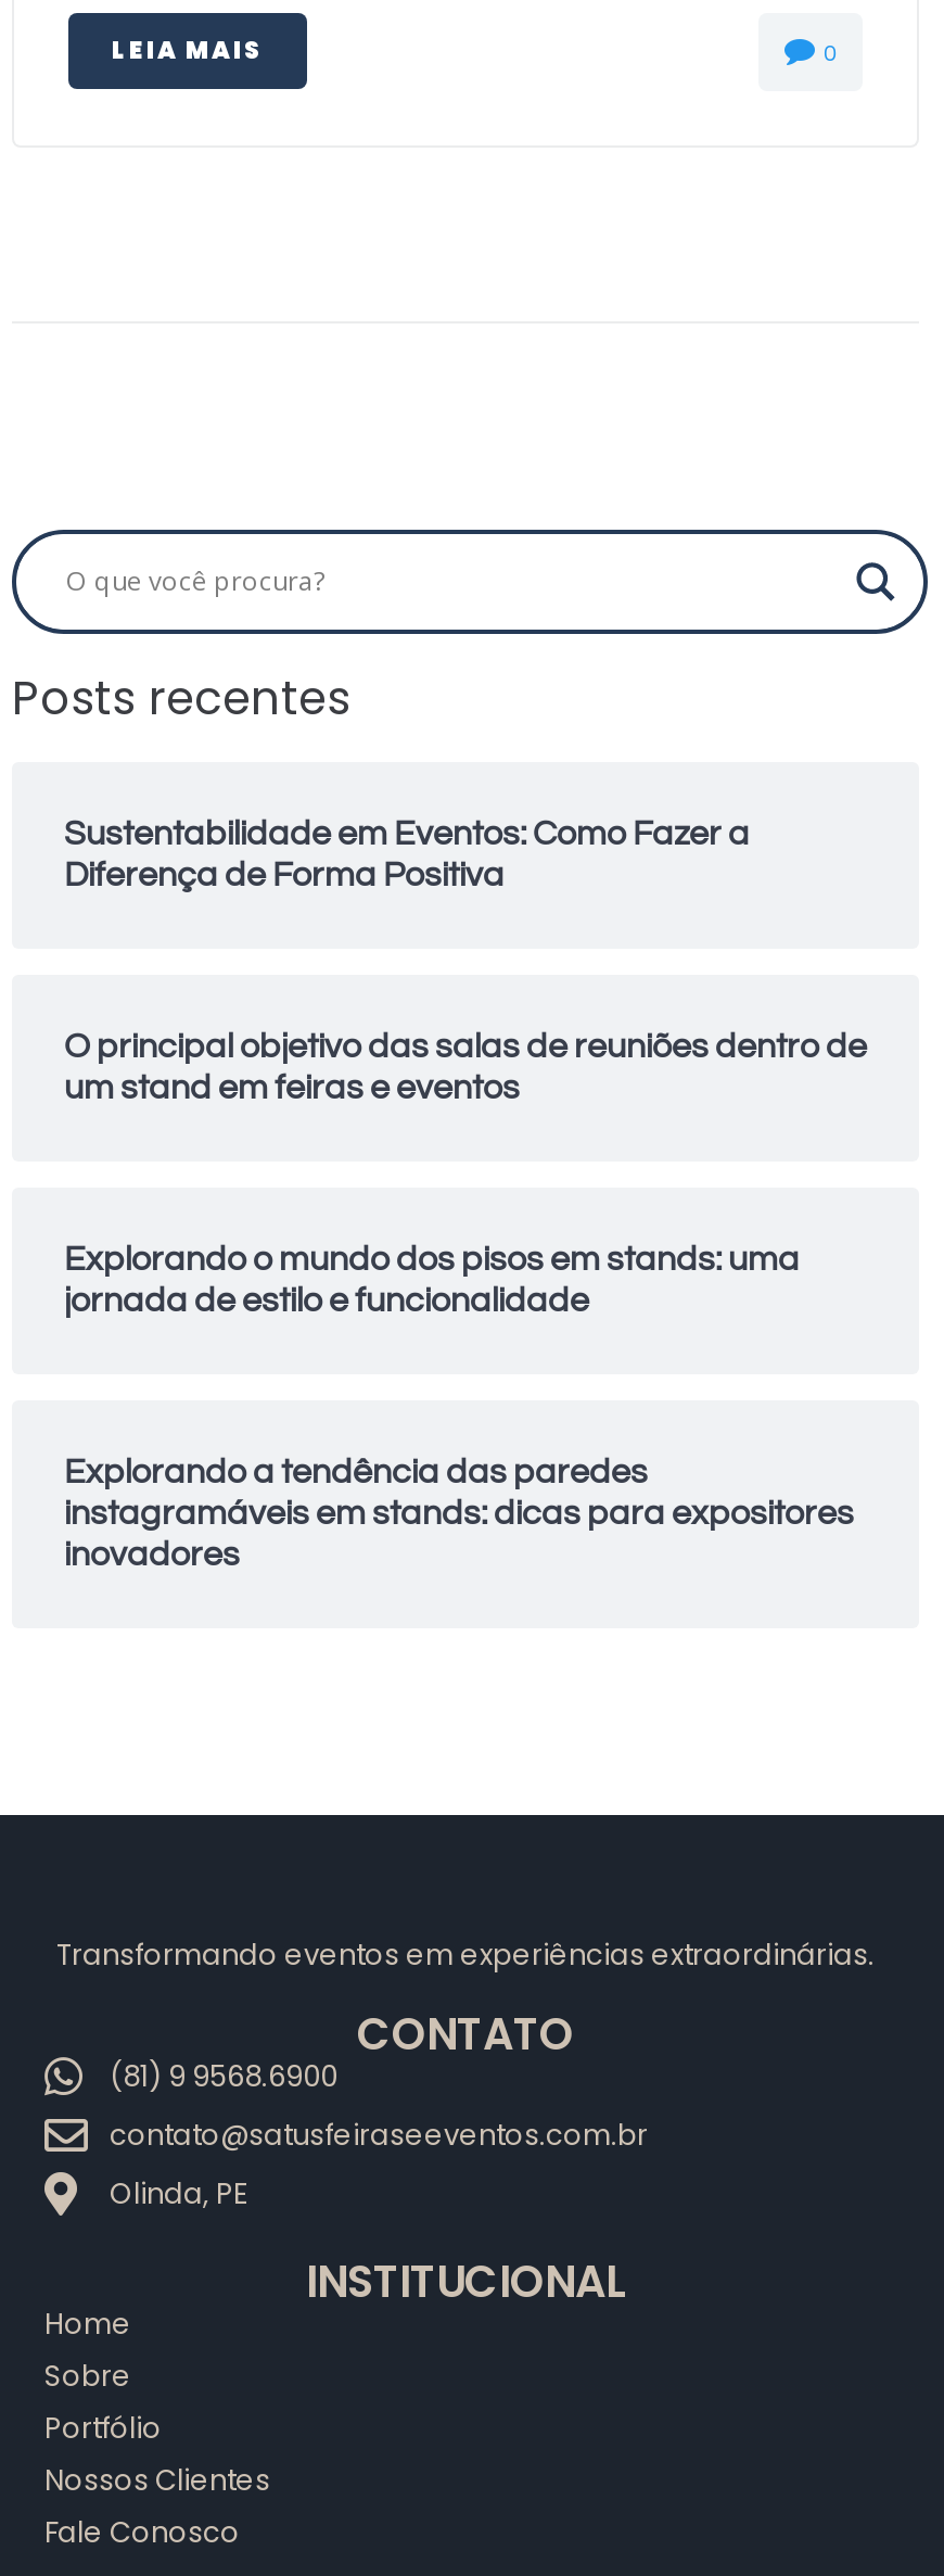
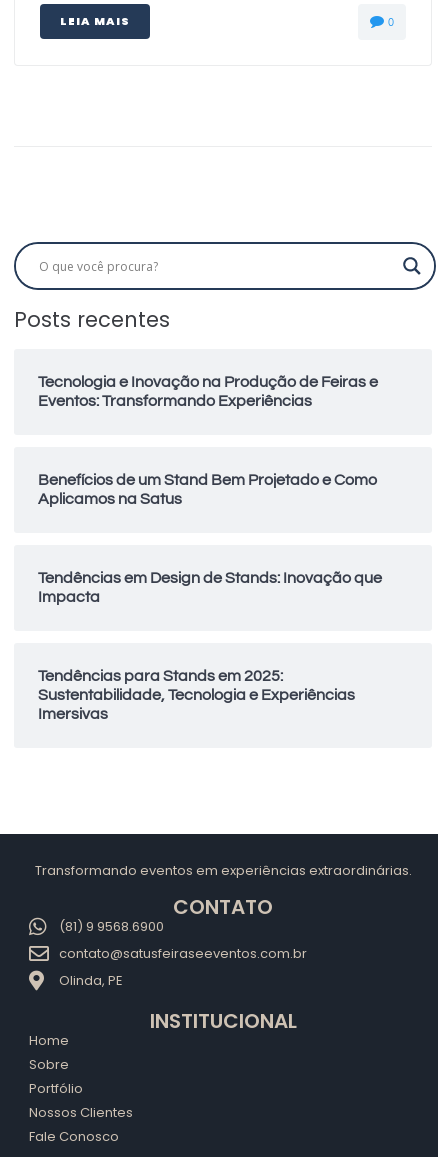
[64,815,750,891] Sustentabilidade em Eventos: Como Fazer a | Diferença de Forma Positiva -> [38,374,378,409] Tecnologia e Inovação na Produção de Feiras e | Eventos: Transformando Experiências
[64,1028,867,1104] O principal objetivo das salas de reuniões dentro de | um stand em feiras e eventos -> [38,472,377,507] Benefícios de um Stand Bem Projetado e Como | Aplicamos na Satus
[64,1241,800,1317] Explorando o mundo dos pisos em stands: uma | jornada de estilo e funcionalidade -> [38,570,382,605] Tendências em Design de Stands: Inovação que | Impacta
[64,1453,854,1571] Explorando a tendência das paredes | instagramáveis em stands: dicas para expositores | inovadores -> [38,668,355,722] Tendências para Stands em 2025: | Sustentabilidade, Tecnologia e Experiências | Imersivas

